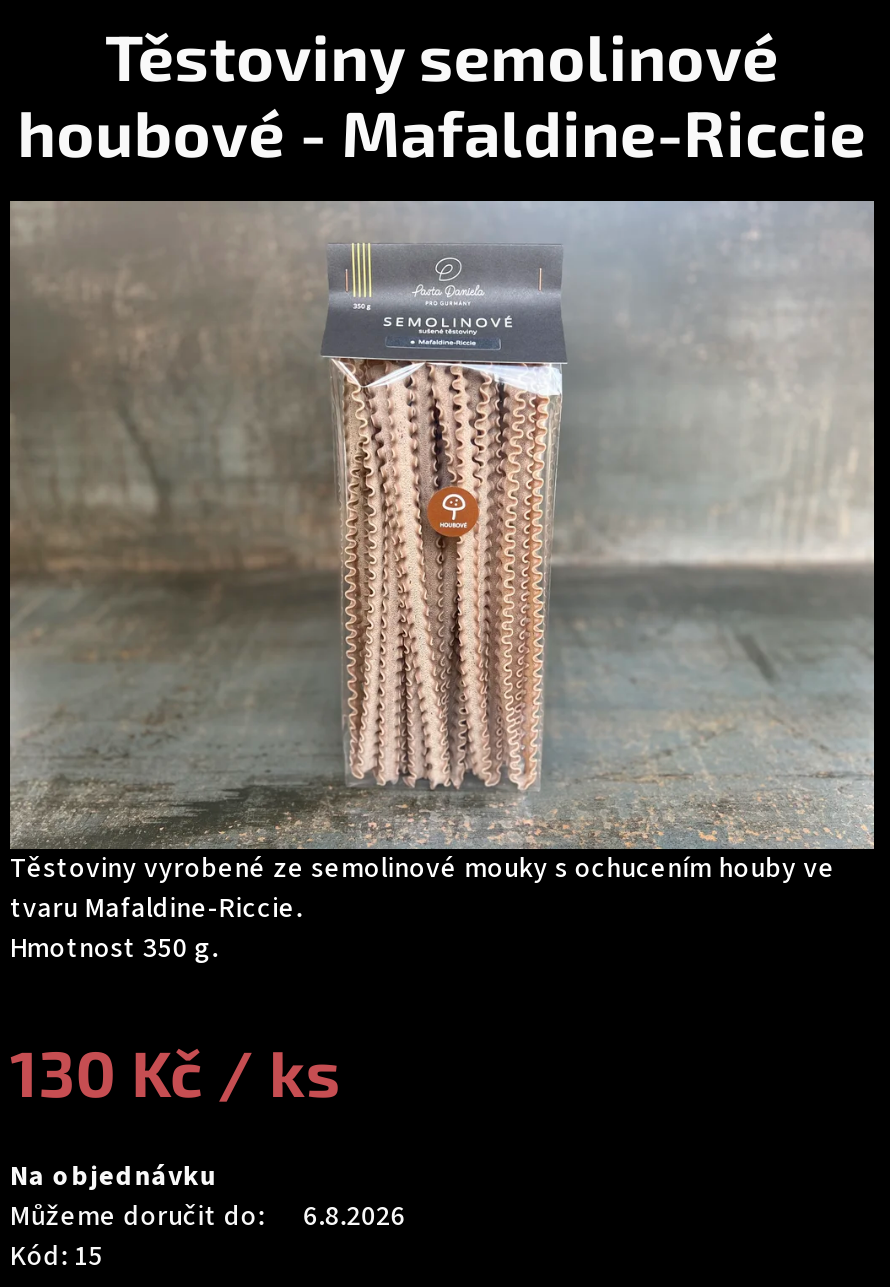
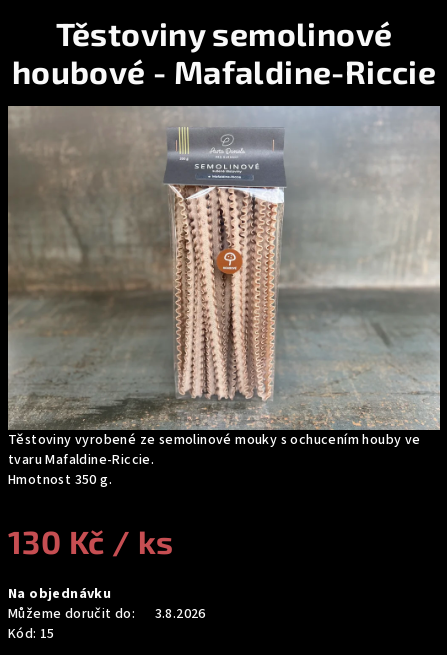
[10,1197,406,1237] Můžeme doručit do: 6.8.2026 -> [8,604,206,624] Můžeme doručit do: 3.8.2026

